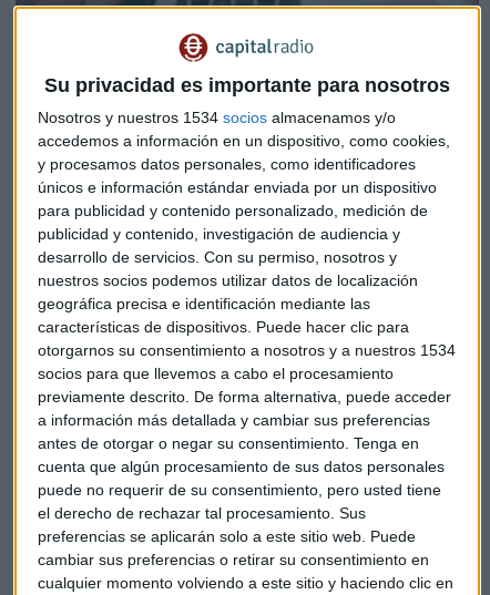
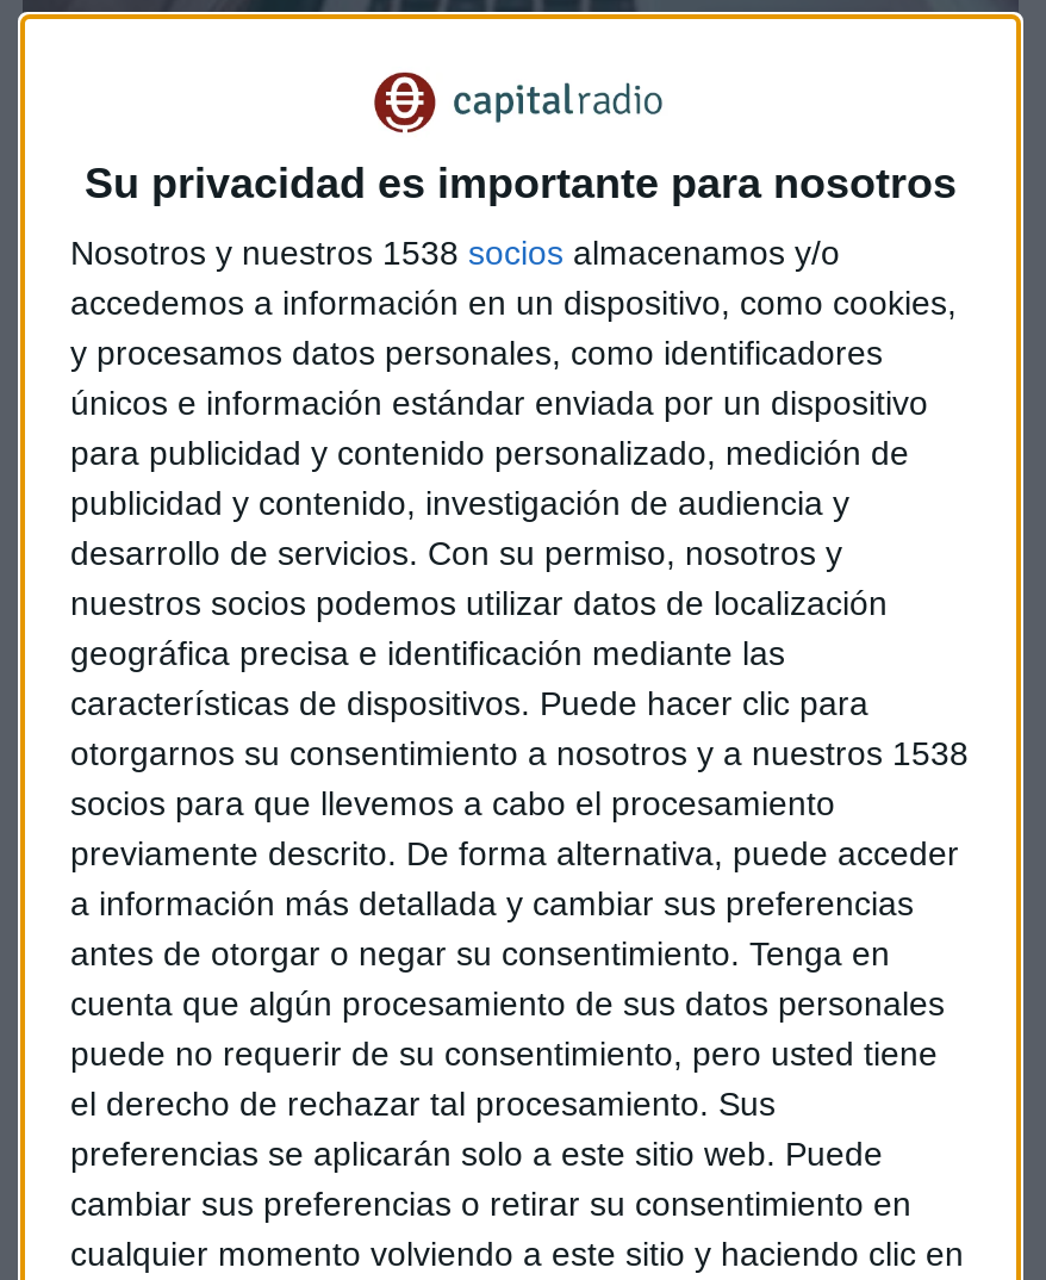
[38,108,396,126] Nosotros y nuestros 1534 socios almacenamos y/o -> [70,233,840,271] Nosotros y nuestros 1538 socios almacenamos y/o
[38,341,456,359] otorgarnos su consentimiento a nosotros y a nuestros 1534 -> [70,733,969,771] otorgarnos su consentimiento a nosotros y a nuestros 1538

